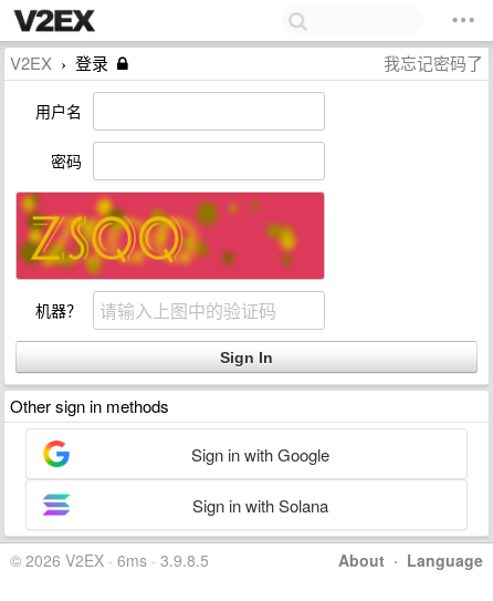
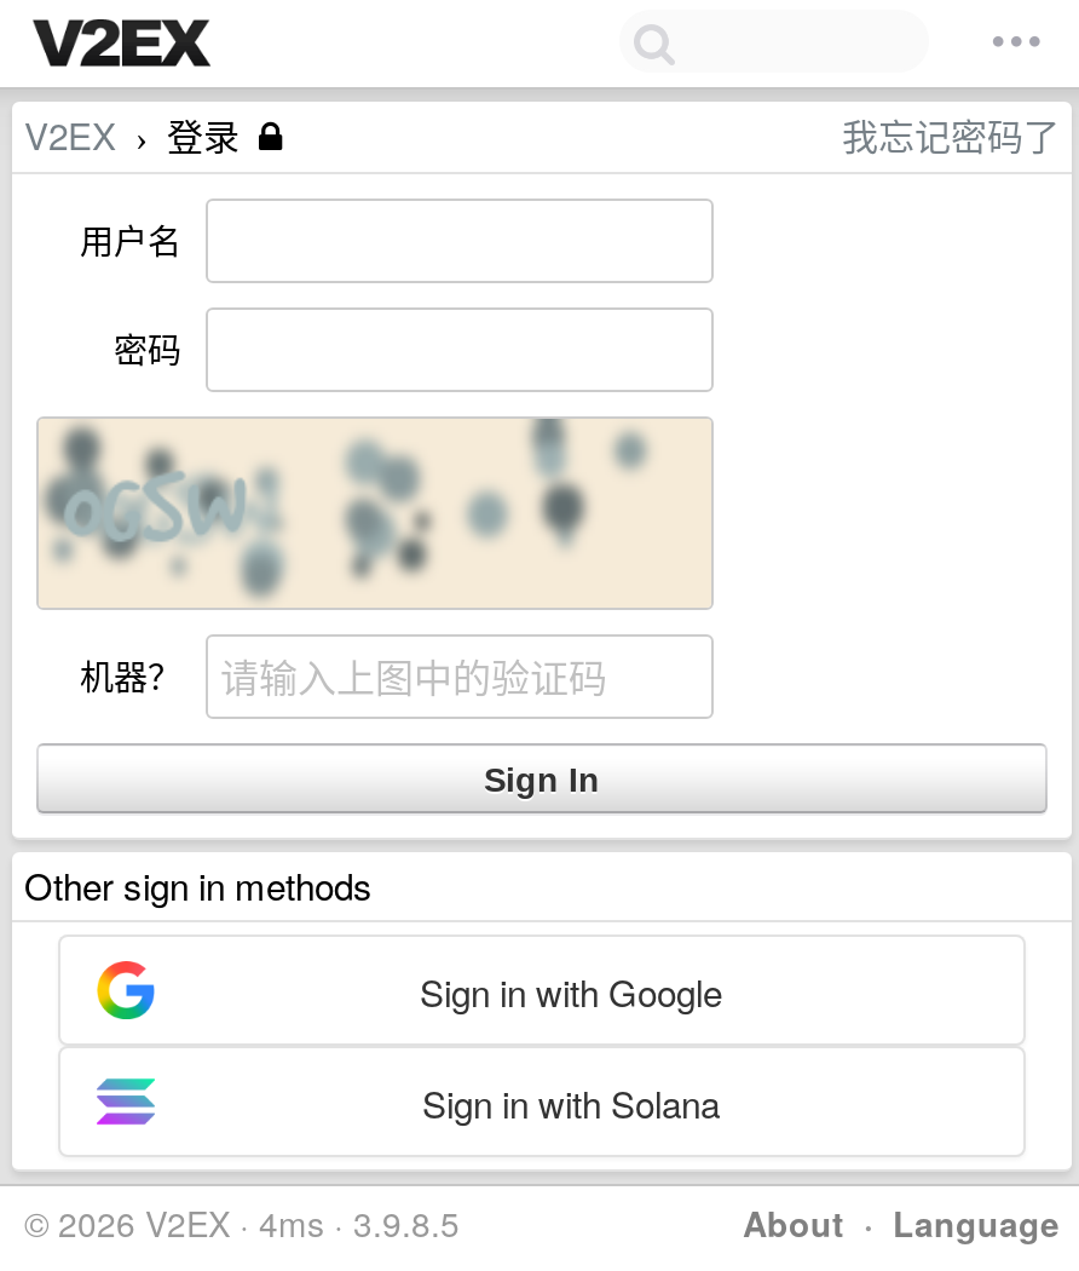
[15,191,325,280] [image] -> [36,416,711,608] [image]
[10,549,209,571] © 2026 V2EX · 6ms · 3.9.8.5 -> [24,1198,460,1247] © 2026 V2EX · 4ms · 3.9.8.5

